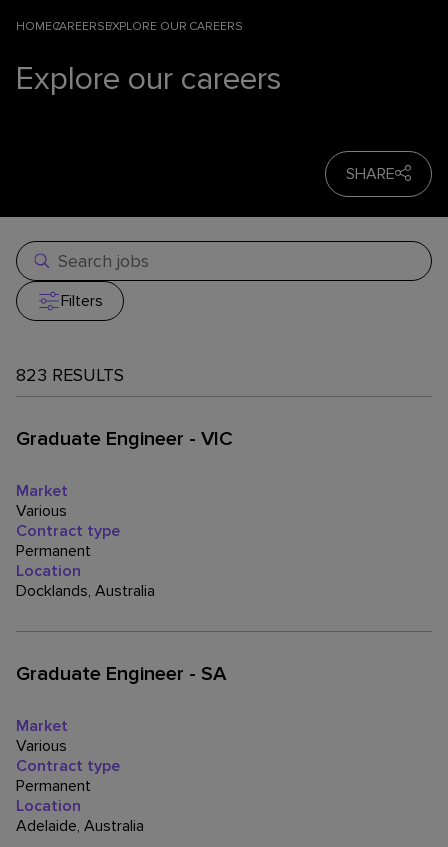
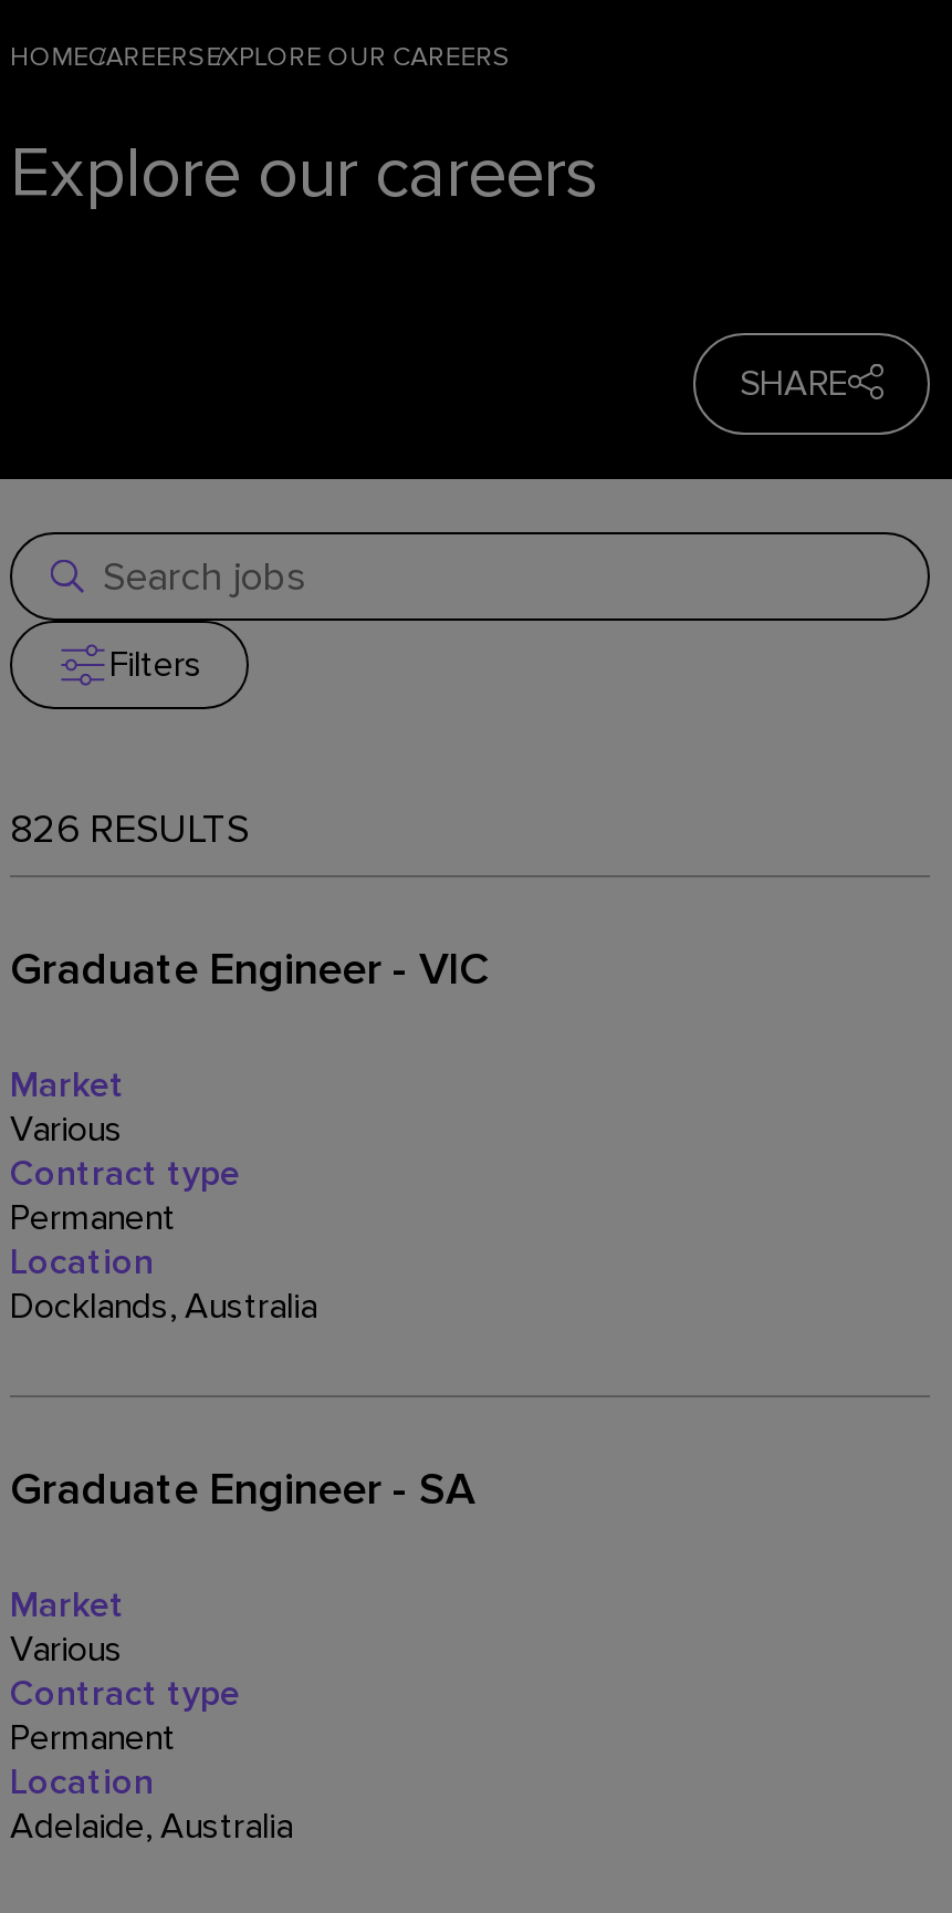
[16,364,124,386] 823 RESULTS -> [10,804,249,853] 826 RESULTS

